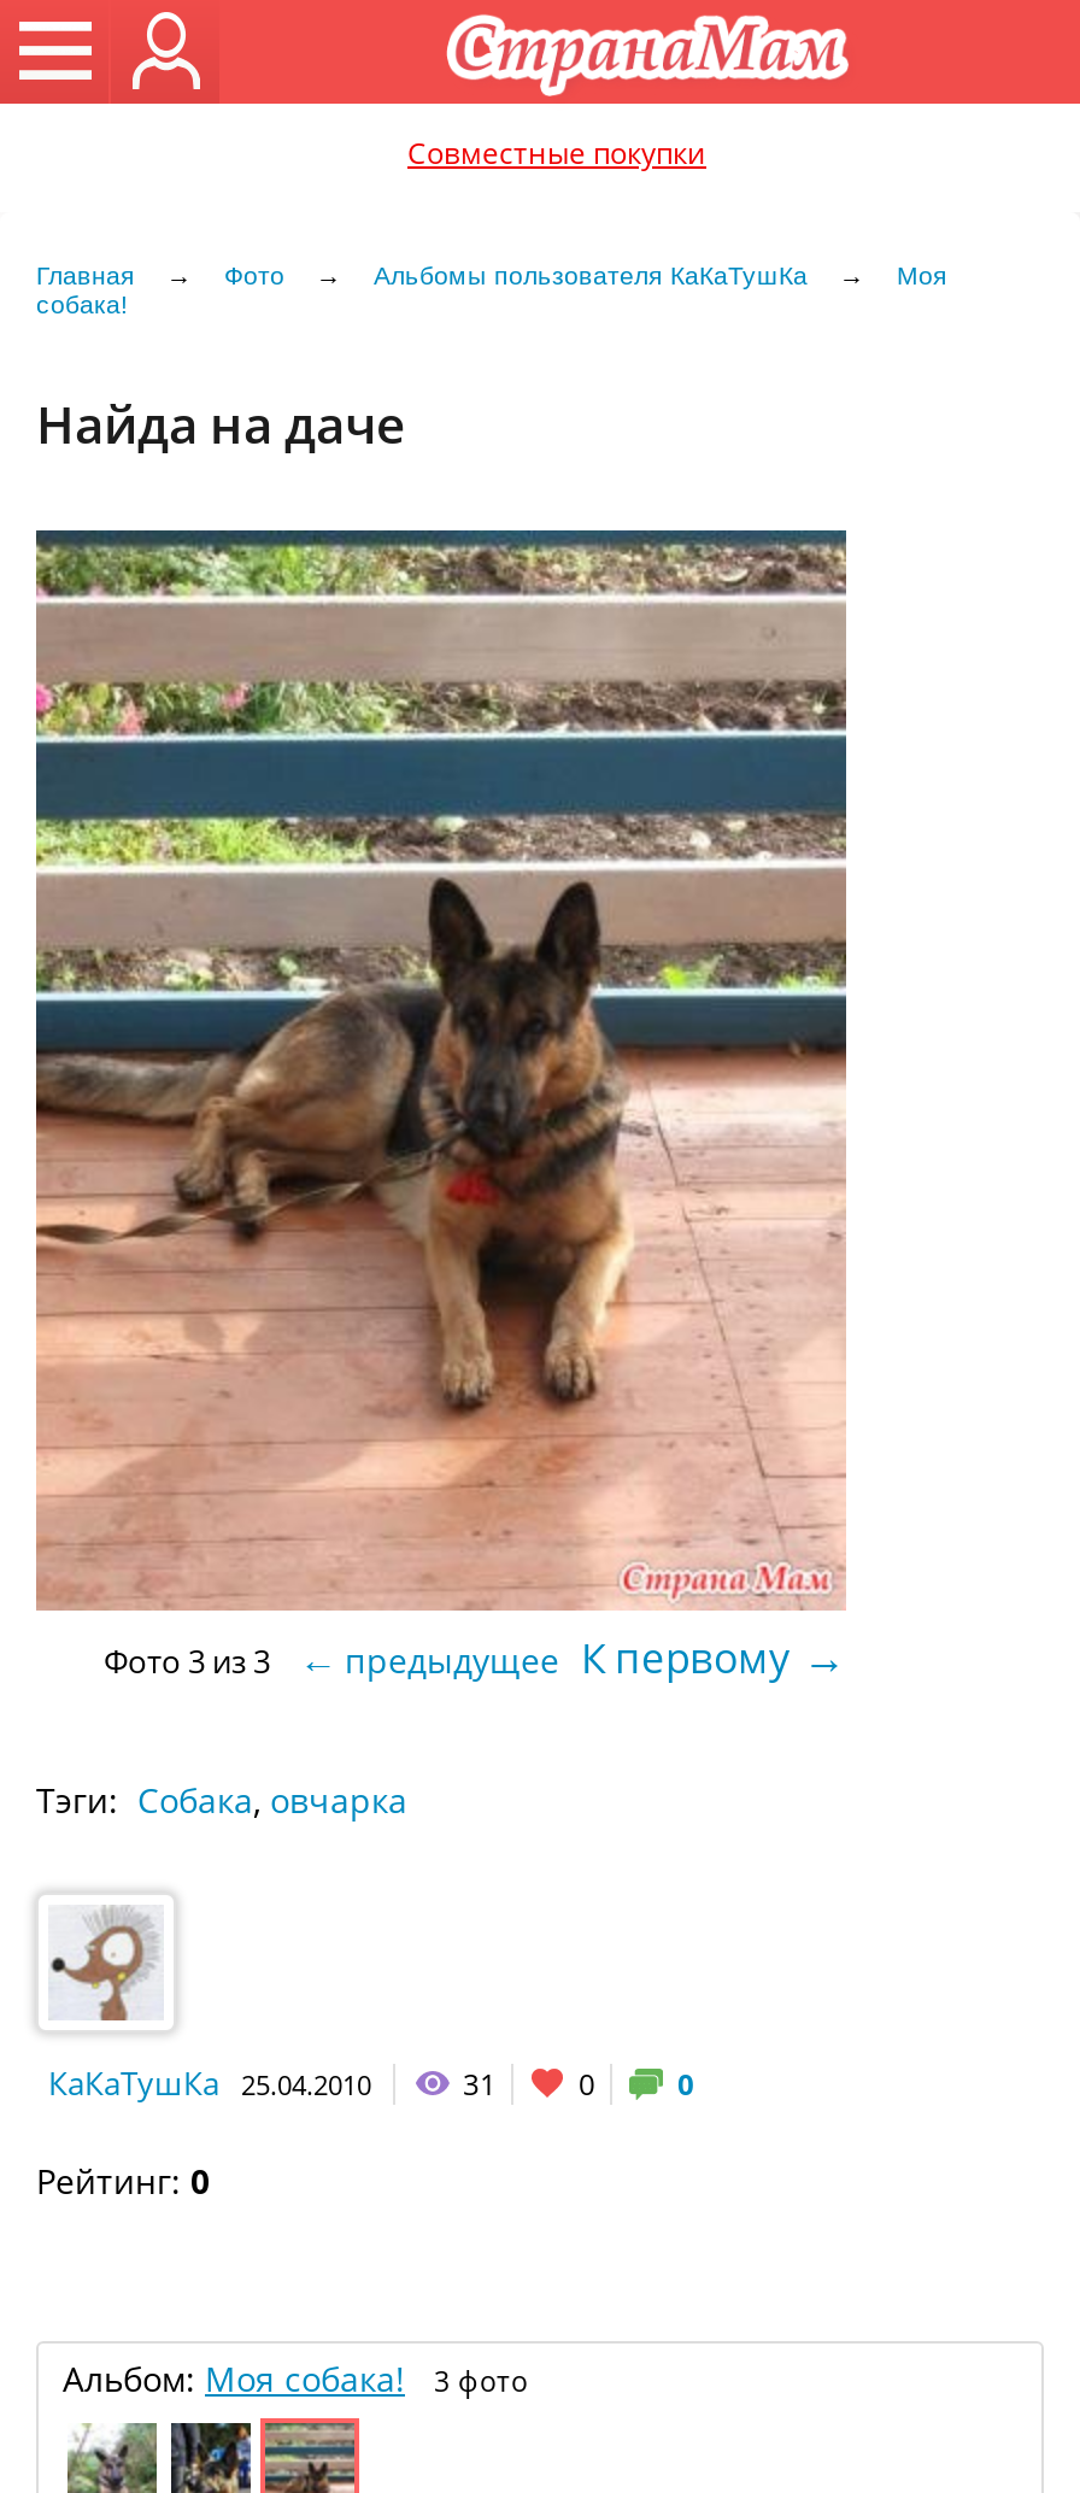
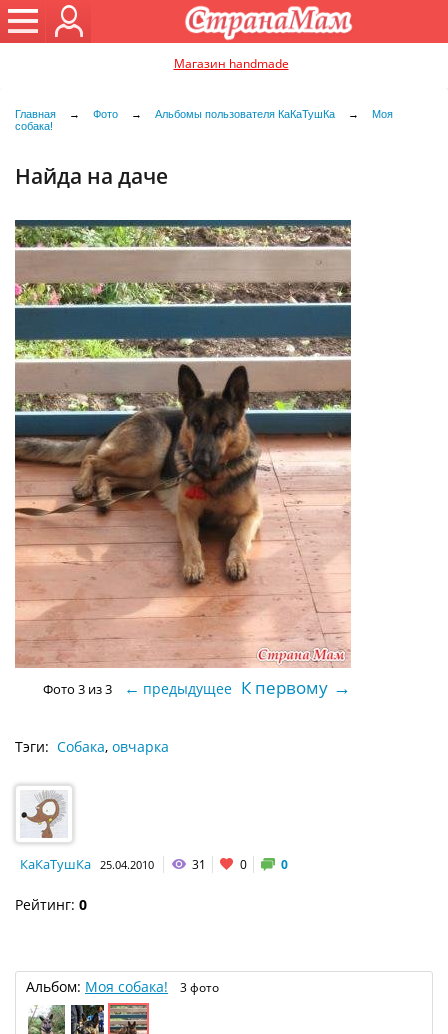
[407,133,706,174] Совместные покупки -> [173,55,288,72] Магазин handmade

